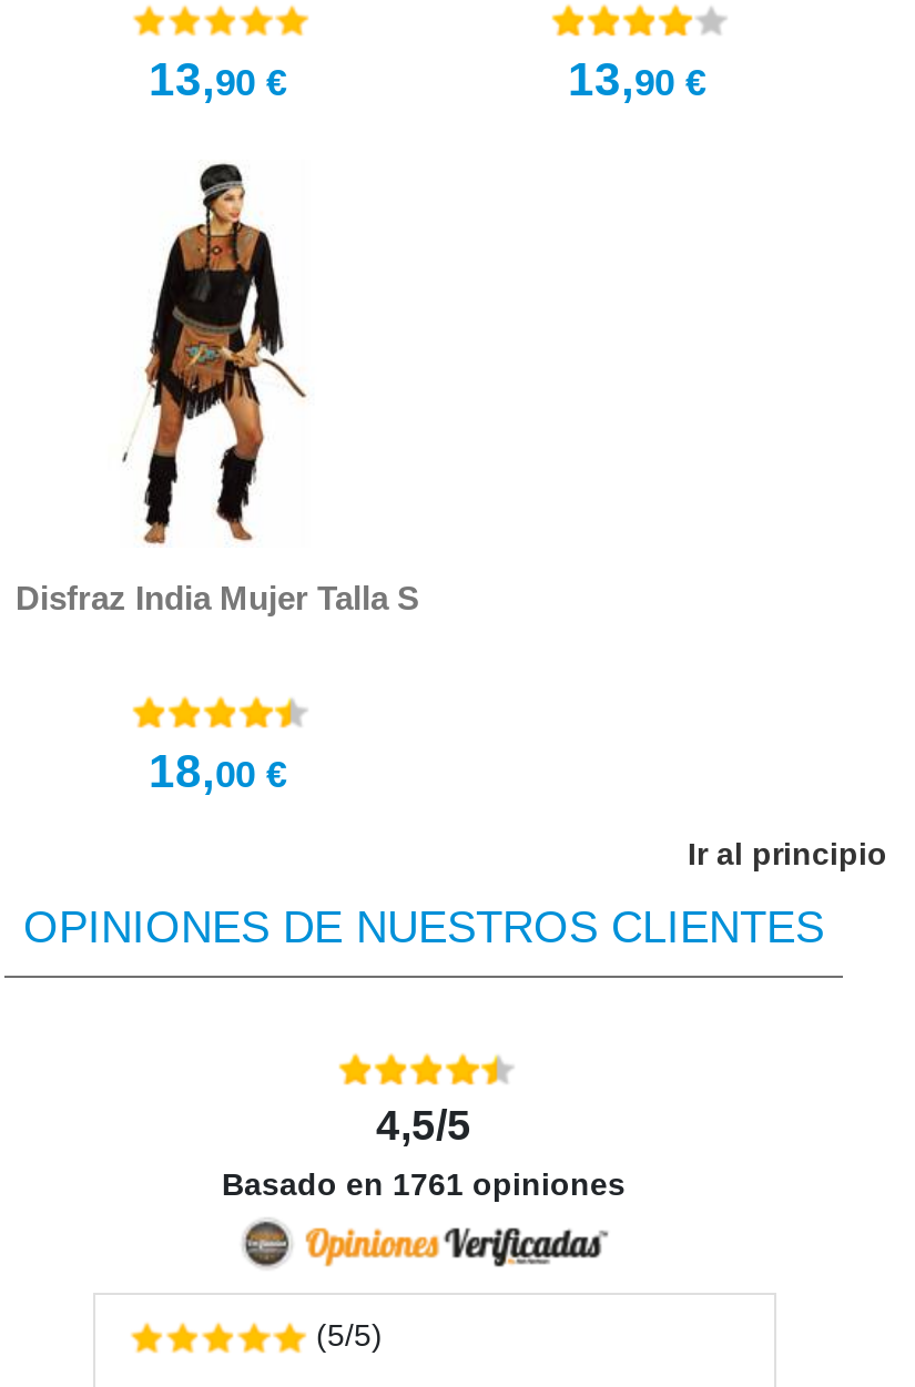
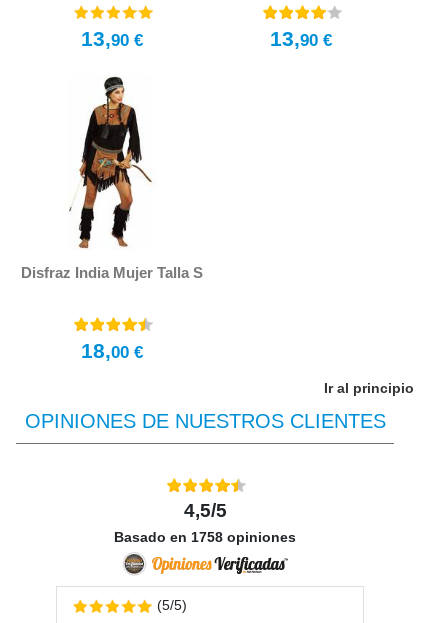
[222,1165,626,1201] Basado en 1761 opiniones -> [114,528,296,544] Basado en 1758 opiniones

